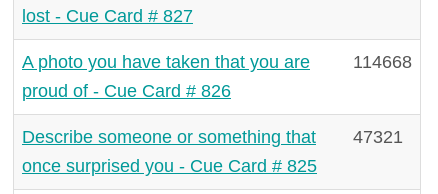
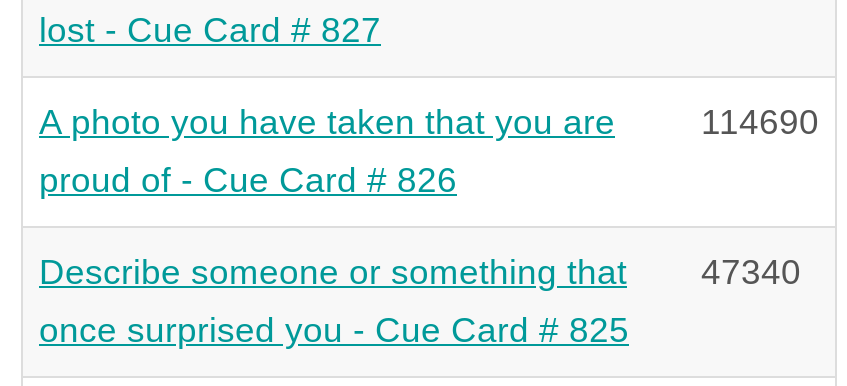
[353,52,412,72] 114668 -> [701,102,819,142] 114690
[22,127,403,147] Describe someone or something that 47321 -> [39,252,801,292] Describe someone or something that 47340

